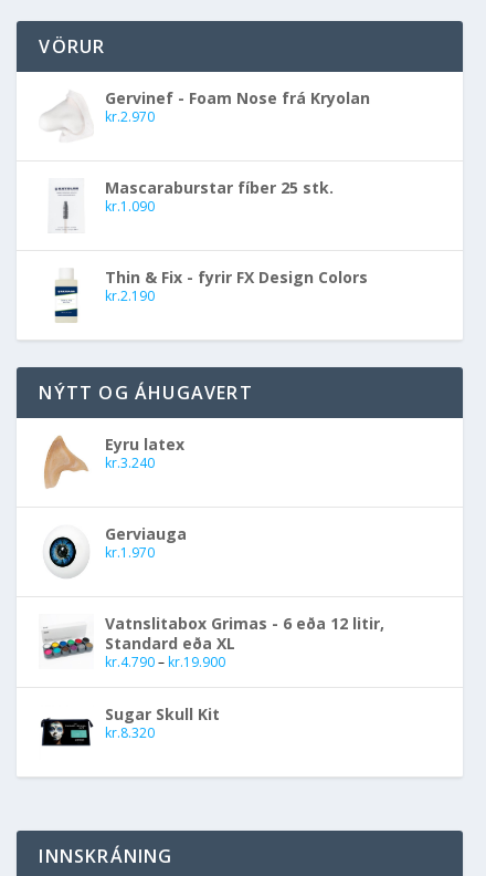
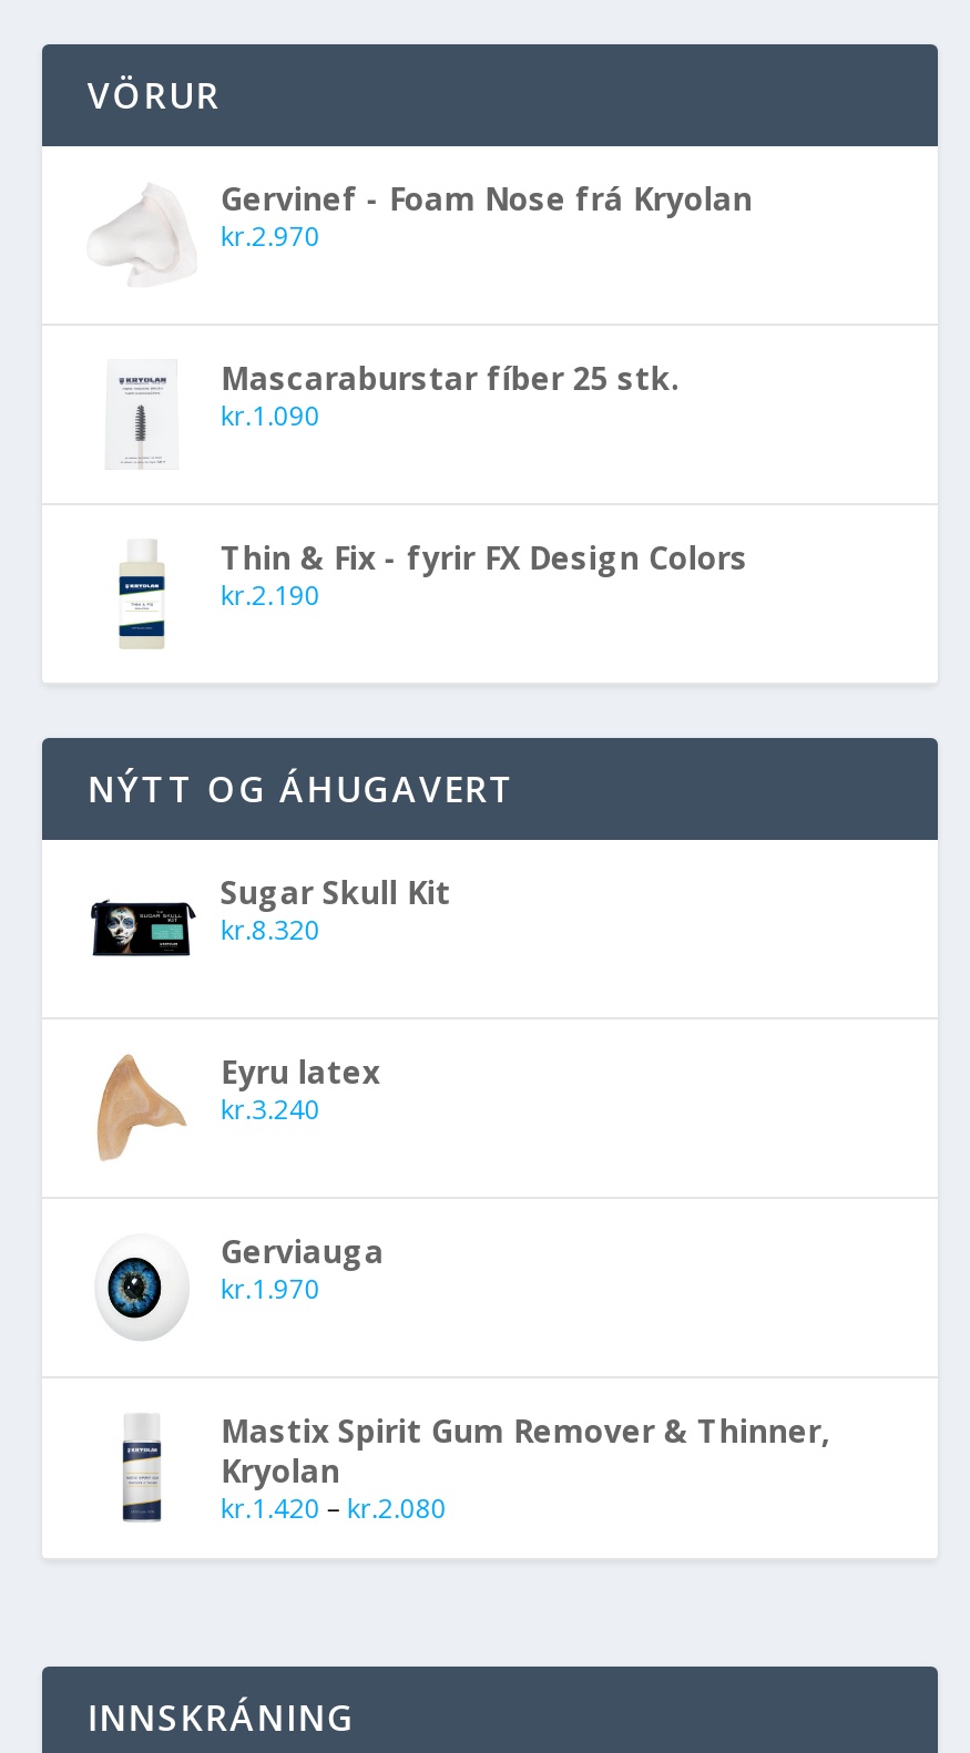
moved [42,434,187,562] -> [93,1051,384,1308]: [image] | Eyru latex | kr.3.240 | Gerviauga | kr.1.970
[42,613,385,672] [image] | Vatnslitabox Grimas - 6 eða 12 litir, | Standard eða XL | kr.4.790 – kr. 19.900 -> [95,1410,830,1527] [image] | Mastix Spirit Gum Remover & Thinner, | Kryolan | kr.1.420 – kr.2.080
moved [40,704,220,758] -> [89,871,451,980]: [image] | Sugar Skull Kit | kr.8.320

